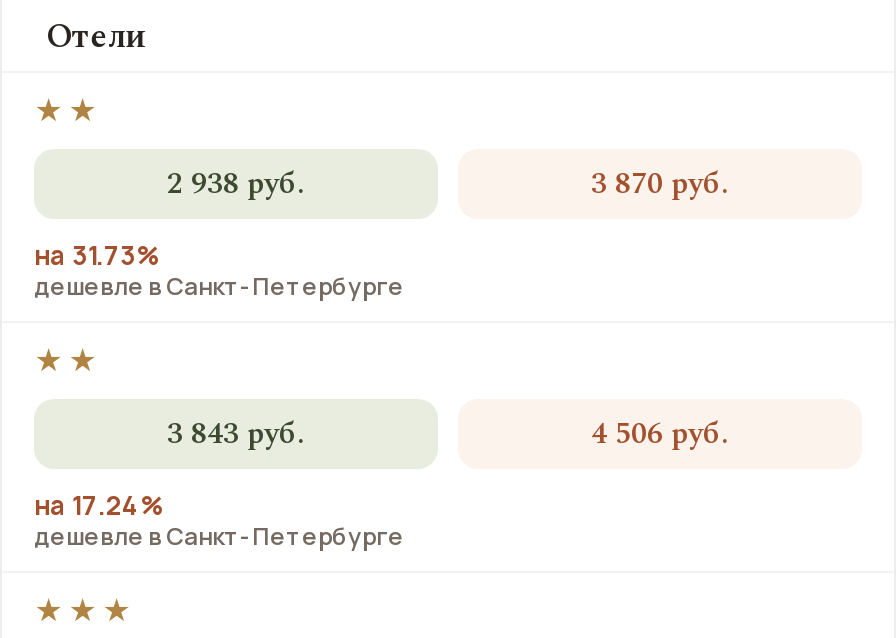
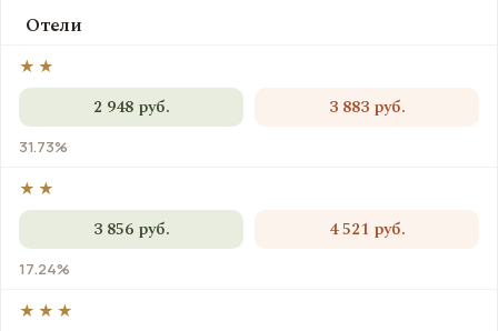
[167,161,729,207] 2 938 руб. | 3 870 руб. -> [93,94,405,120] 2 948 руб. | 3 883 руб.
[34,237,404,303] на 31.73% | дешевле в Санкт-Петербурге -> [19,137,68,157] 31.73%
[167,411,729,457] 3 843 руб. | 4 506 руб. -> [93,217,405,242] 3 856 руб. | 4 521 руб.
[34,487,404,553] на 17.24% | дешевле в Санкт-Петербурге -> [19,259,70,279] 17.24%

